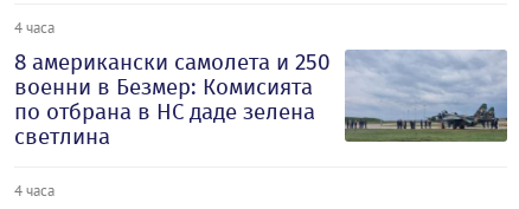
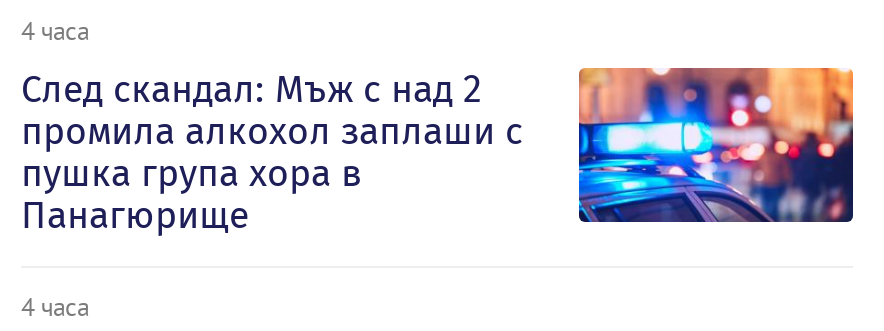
[14,48,508,151] [image] | 8 американски самолета и 250 | военни в Безмер: Комисията | по отбрана в НС даде зелена | светлина -> [21,65,855,237] [image] | След скандал: Мъж с над 2 | промила алкохол заплаши с | пушка група хора в | Панагюрище

